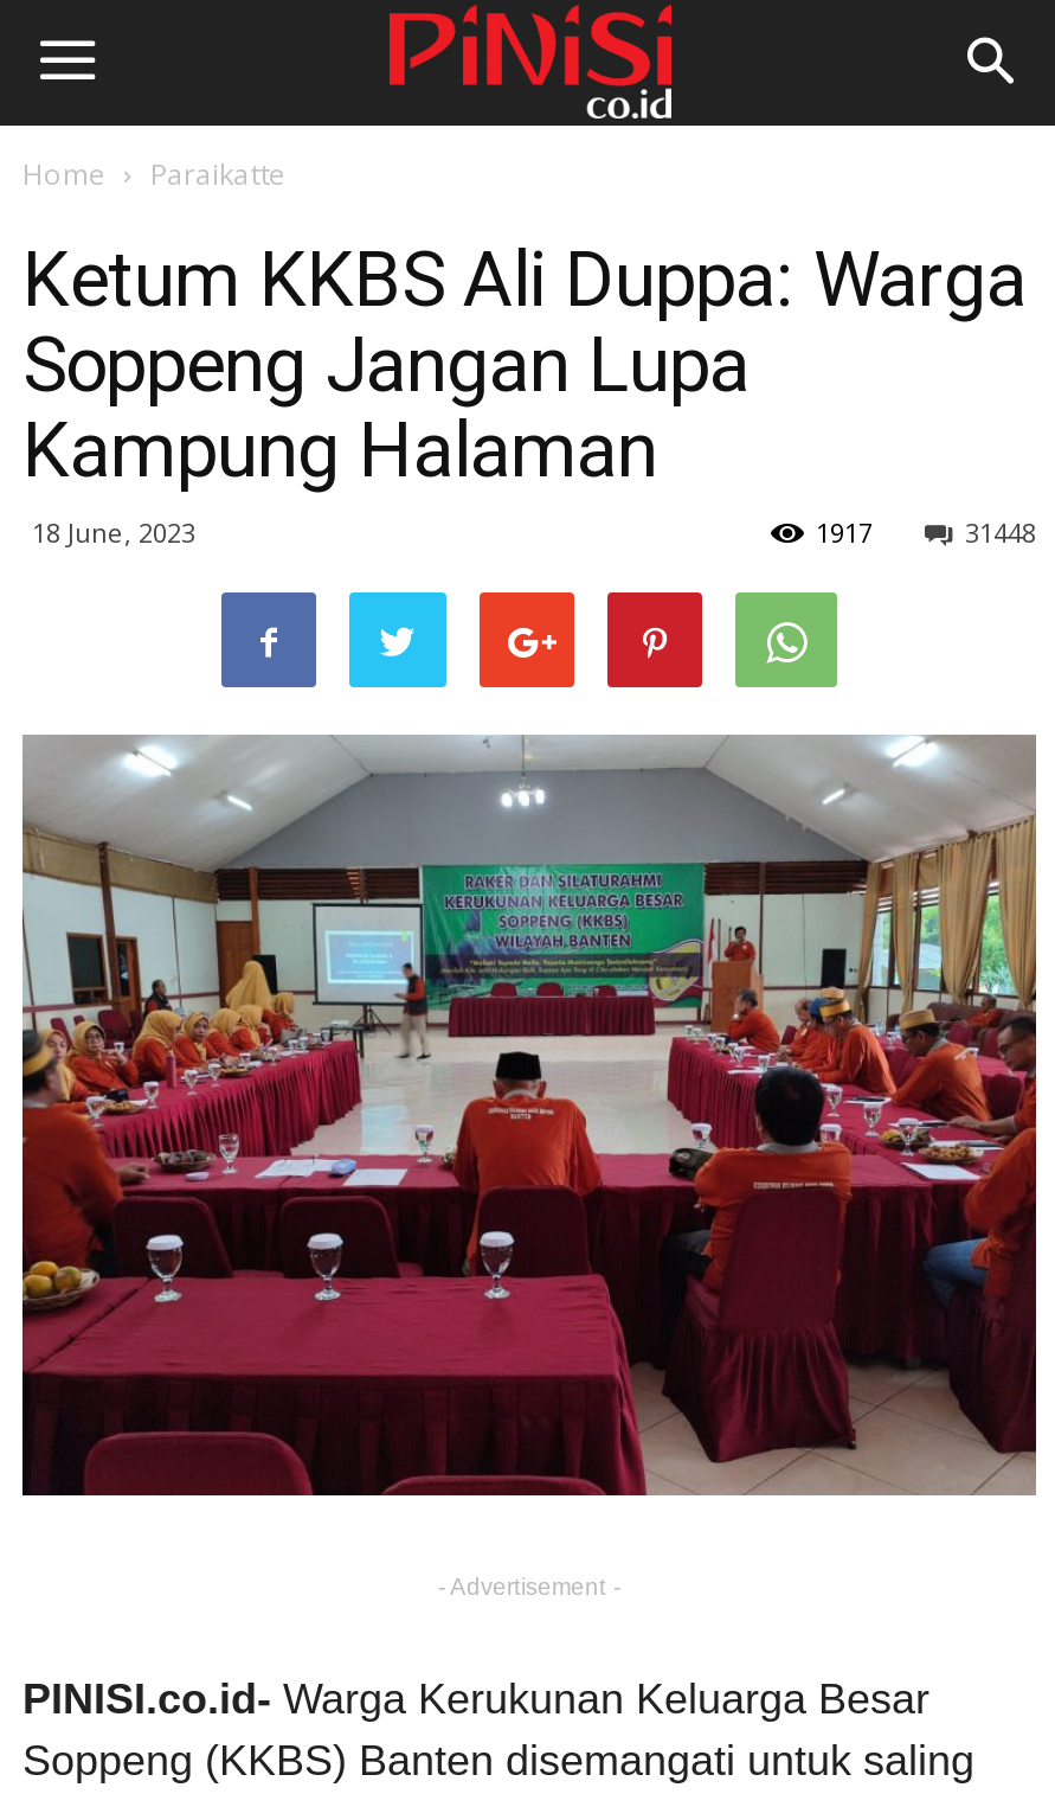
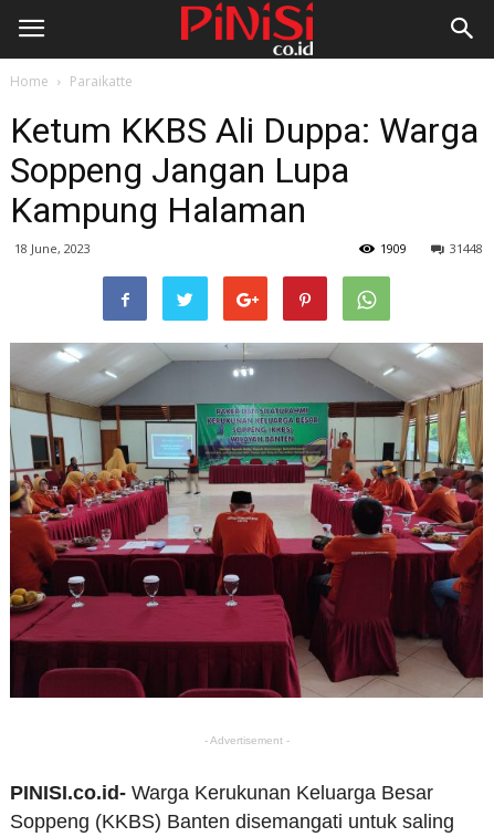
[816,514,873,550] 1917 -> [380,240,407,257] 1909

